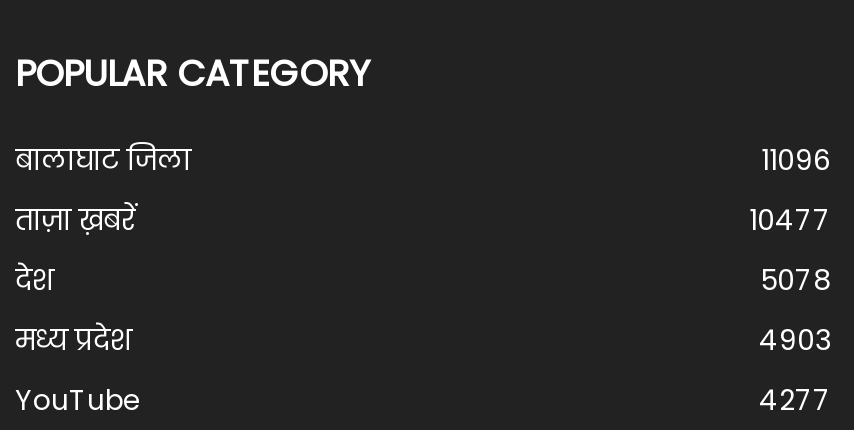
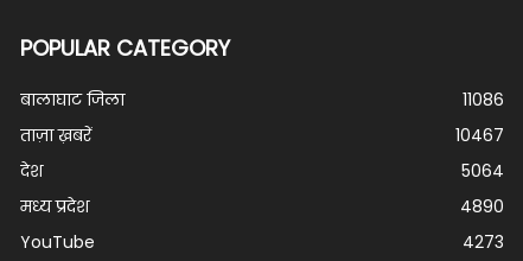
[761,141,831,181] 11096 -> [463,88,504,112] 11086
[749,201,831,241] 10477 -> [455,124,504,147] 10467
[761,261,831,301] 5078 -> [461,159,504,183] 5064
[759,321,831,361] 4903 -> [460,195,504,219] 4890
[759,381,831,421] 4277 -> [463,231,504,254] 4273

